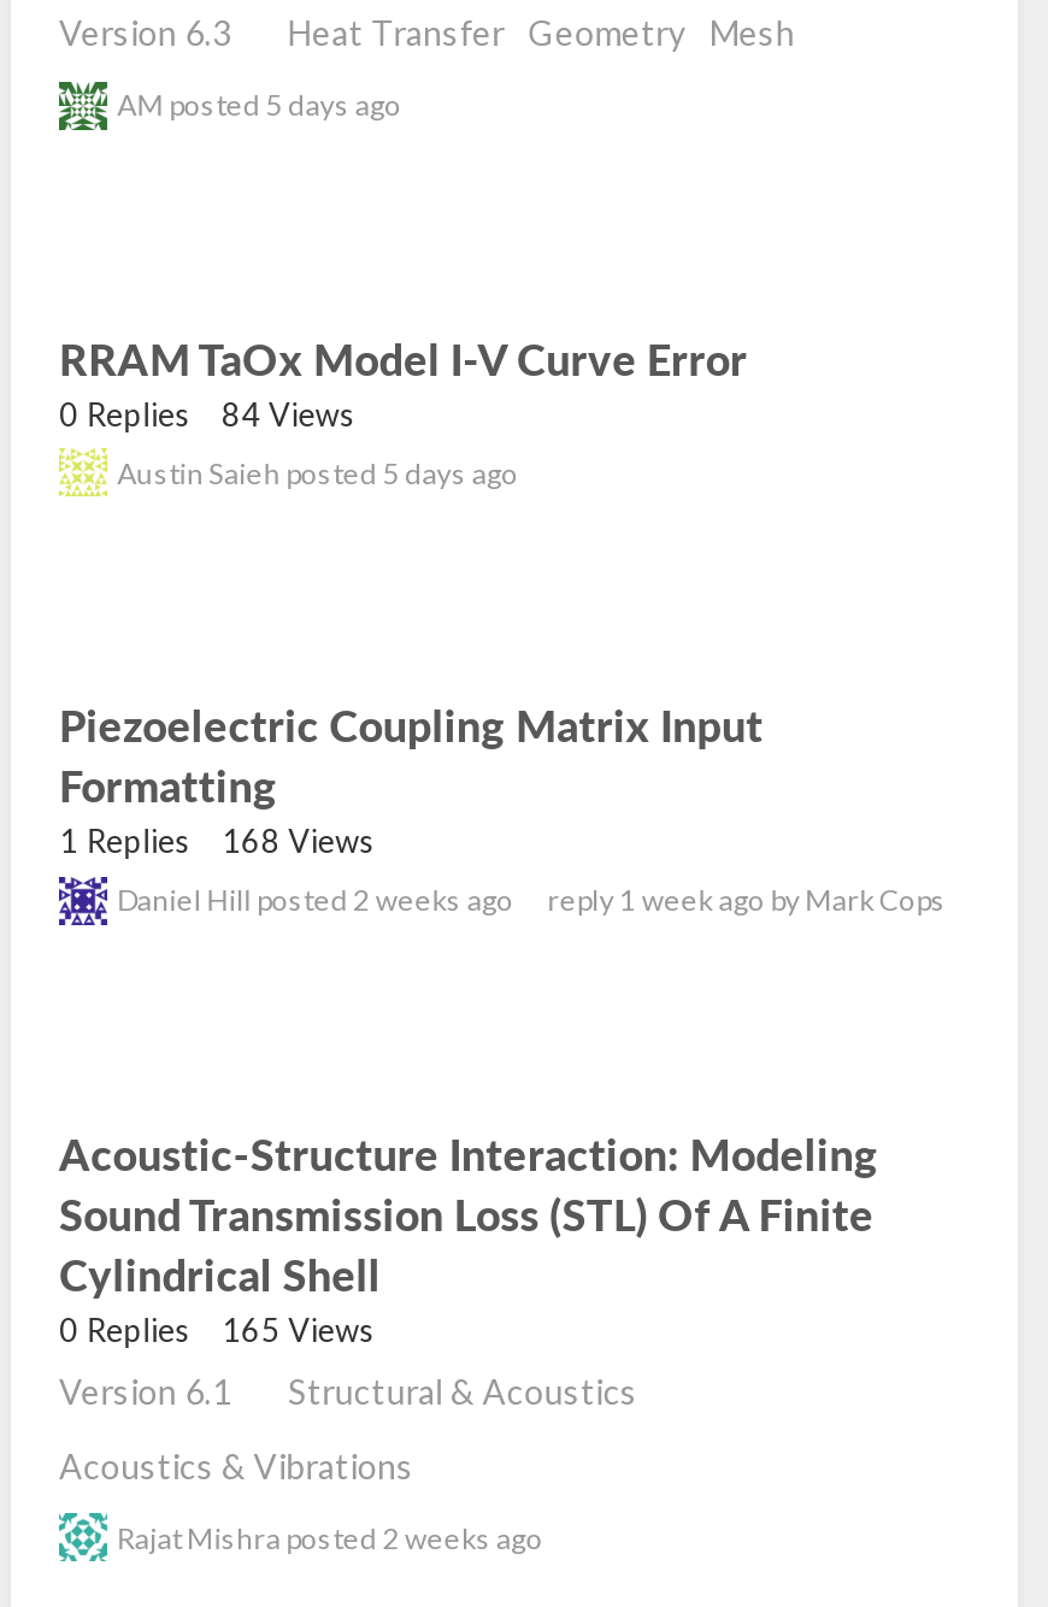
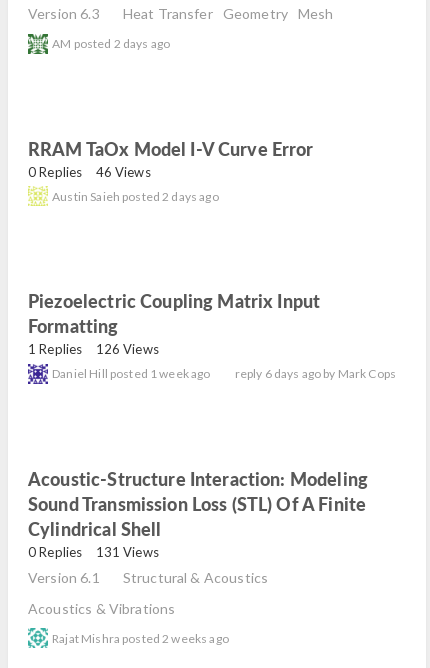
[117,88,402,124] AM posted 5 days ago -> [52,36,170,51] AM posted 2 days ago
[59,395,355,433] 0 Replies 84 Views -> [28,164,151,180] 0 Replies 46 Views
[117,455,518,491] Austin Saieh posted 5 days ago -> [52,189,219,204] Austin Saieh posted 2 days ago
[59,823,374,861] 1 Replies 168 Views -> [28,341,159,357] 1 Replies 126 Views
[117,883,514,919] Daniel Hill posted 2 weeks ago -> [52,366,210,381] Daniel Hill posted 1 week ago
[547,883,946,919] reply 1 week ago by Mark Cops -> [235,366,396,381] reply 6 days ago by Mark Cops
[59,1310,374,1349] 0 Replies 165 Views -> [28,544,159,560] 0 Replies 131 Views

